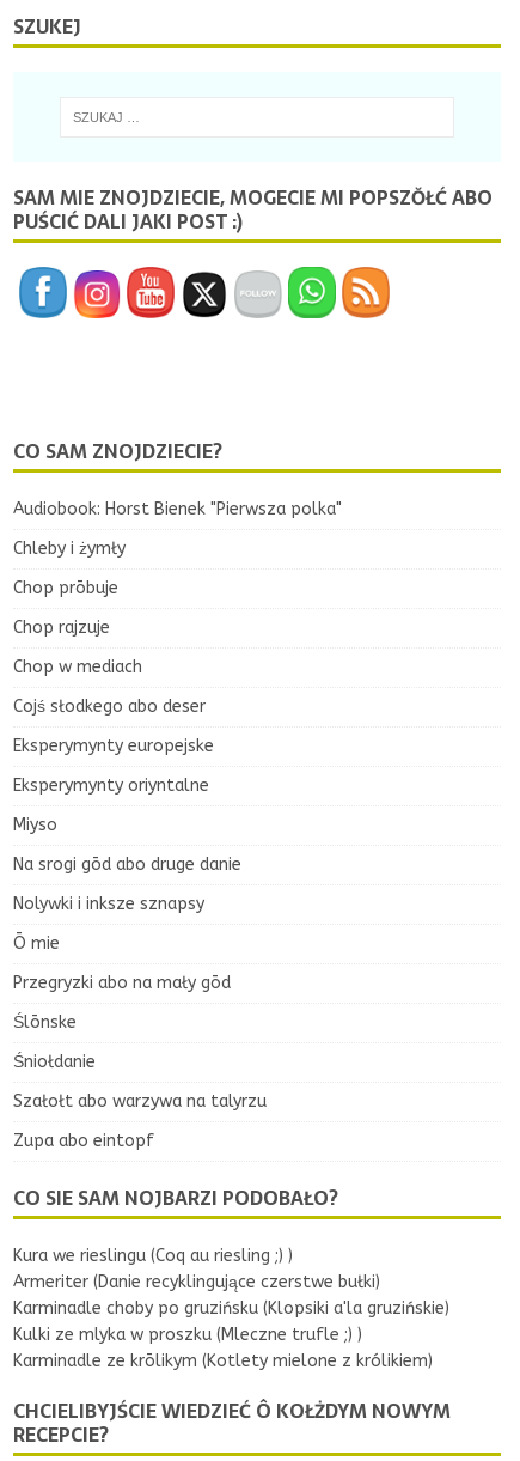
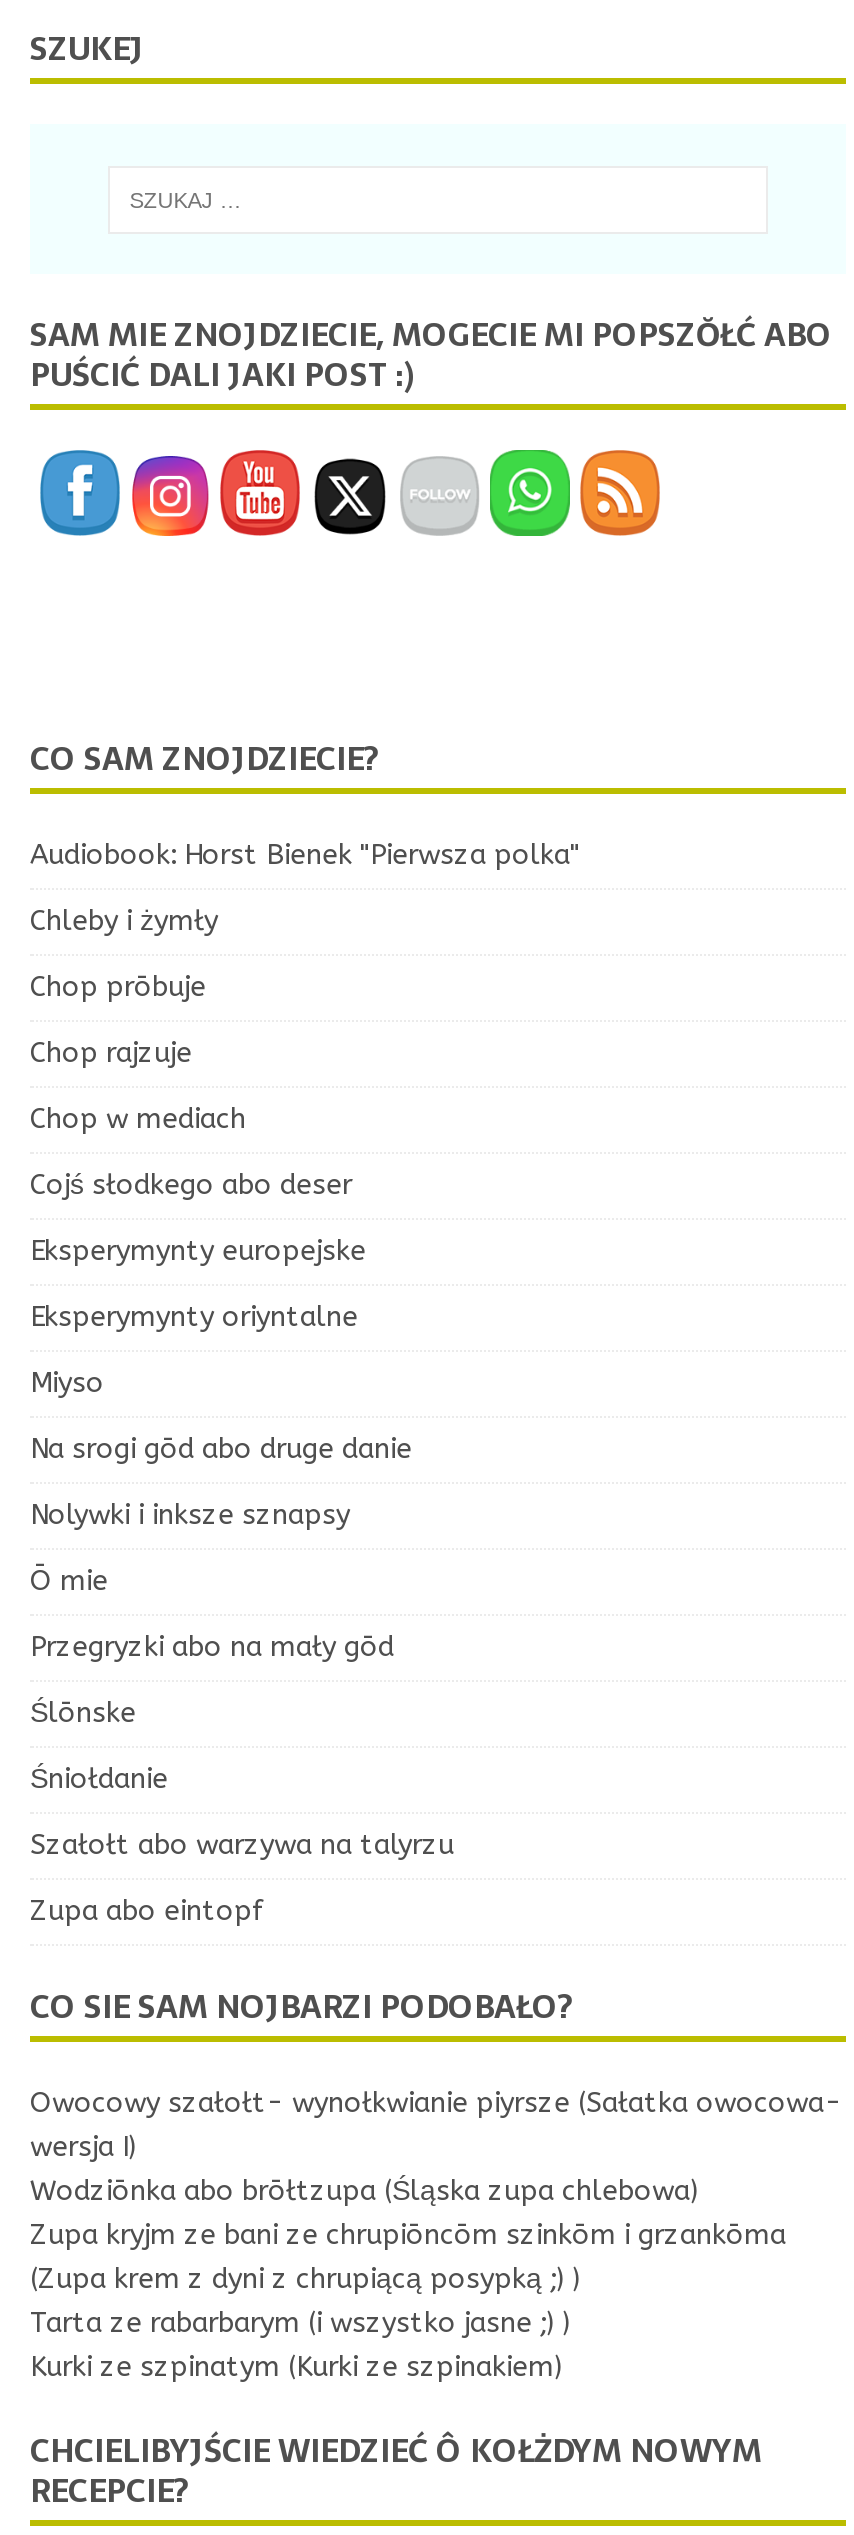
[13,1245,449,1371] Kura we rieslingu (Coq au riesling ;) ) | Armeriter (Danie recyklingujące czerstwe bułki) | Karminadle choby po gruzińsku (Klopsiki a'la gruzińskie) | Kulki ze mlyka w proszku (Mleczne trufle ;) ) | Karminadle ze krōlikym (Kotlety mielone z królikiem) -> [30,2086,842,2384] Owocowy szałołt- wynołkwianie piyrsze (Sałatka owocowa- | wersja I) | Wodziōnka abo brōłtzupa (Śląska zupa chlebowa) | Zupa kryjm ze bani ze chrupiōncōm szinkōm i grzankōma | (Zupa krem z dyni z chrupiącą posypką ;) ) | Tarta ze rabarbarym (i wszystko jasne ;) ) | Kurki ze szpinatym (Kurki ze szpinakiem)

